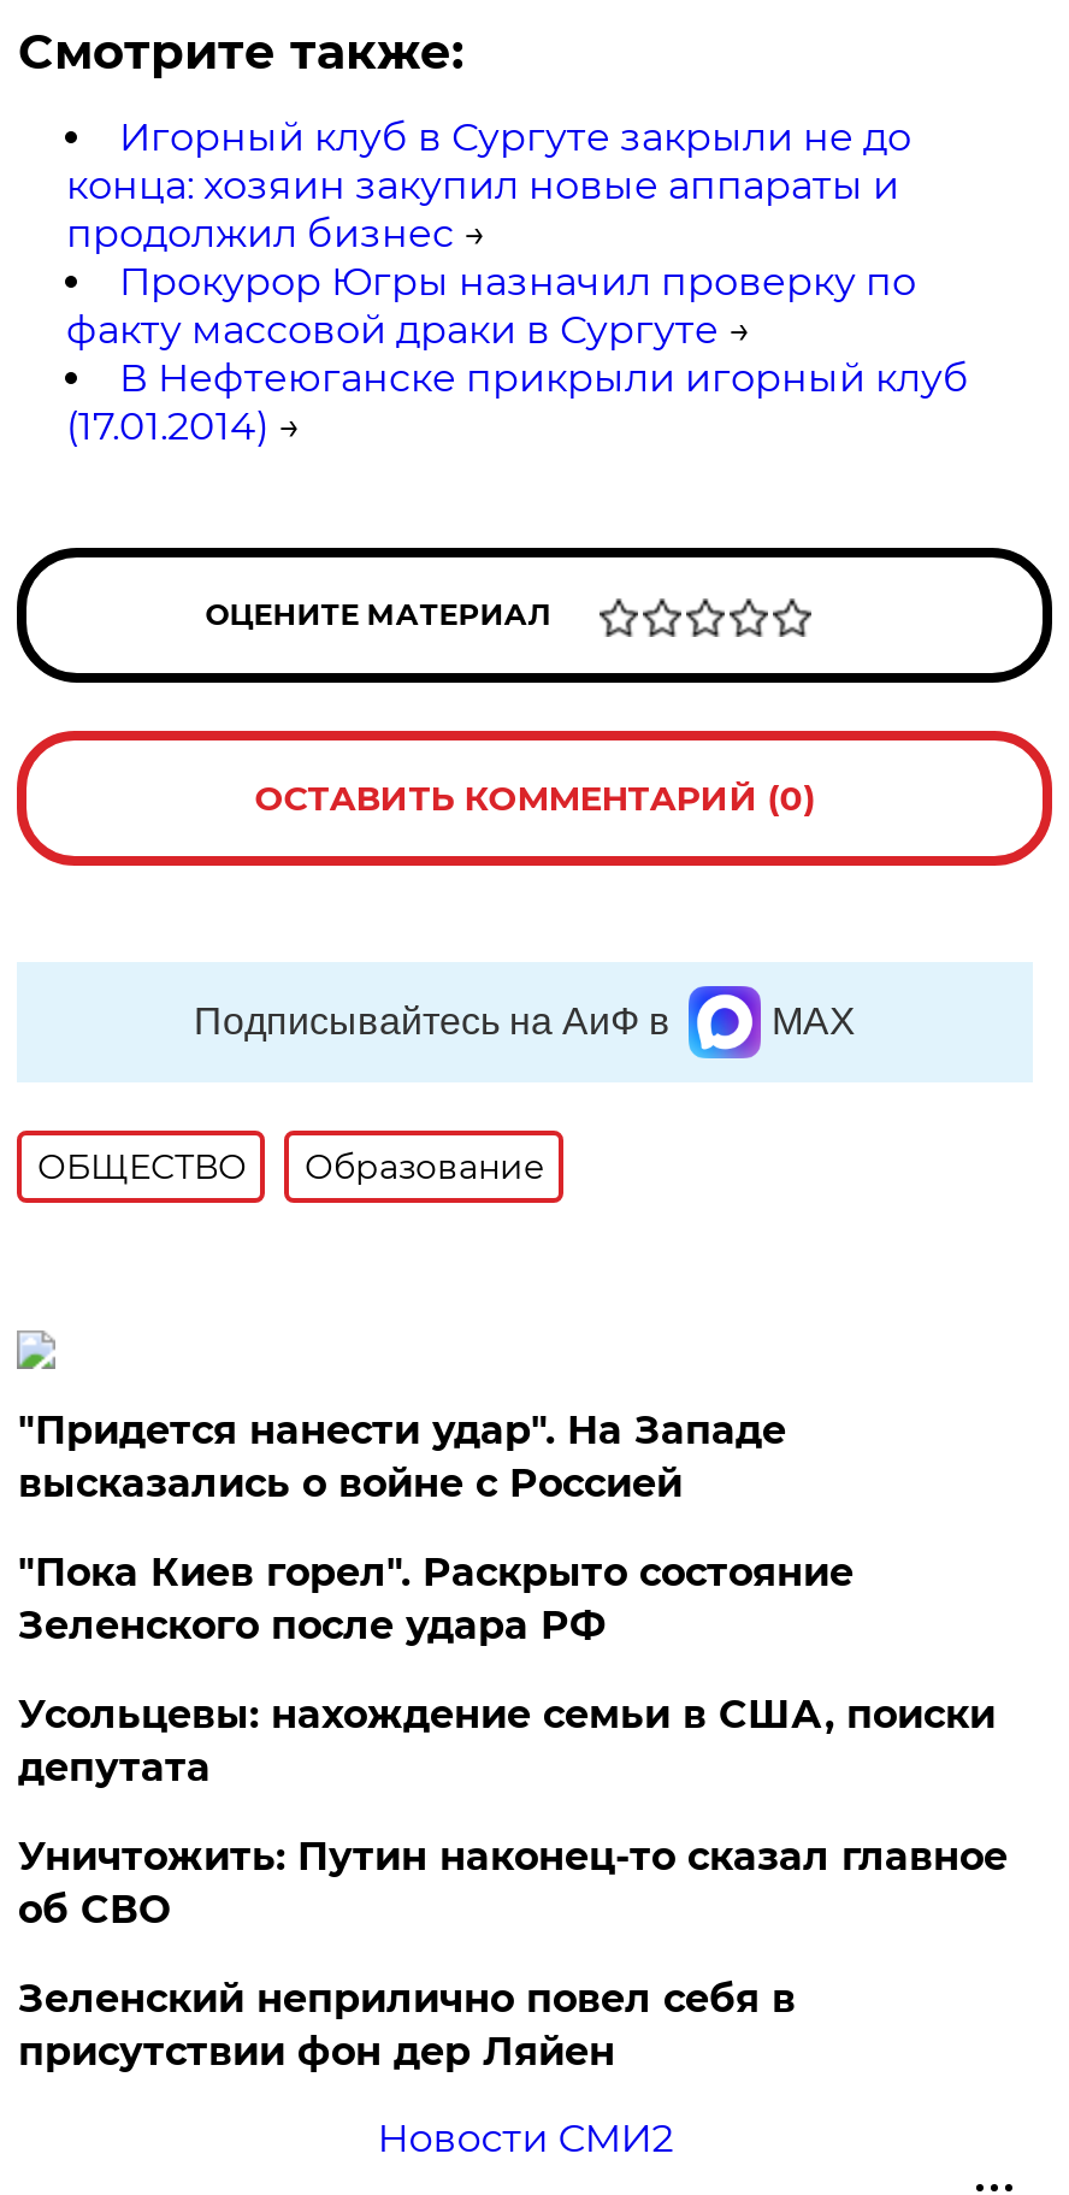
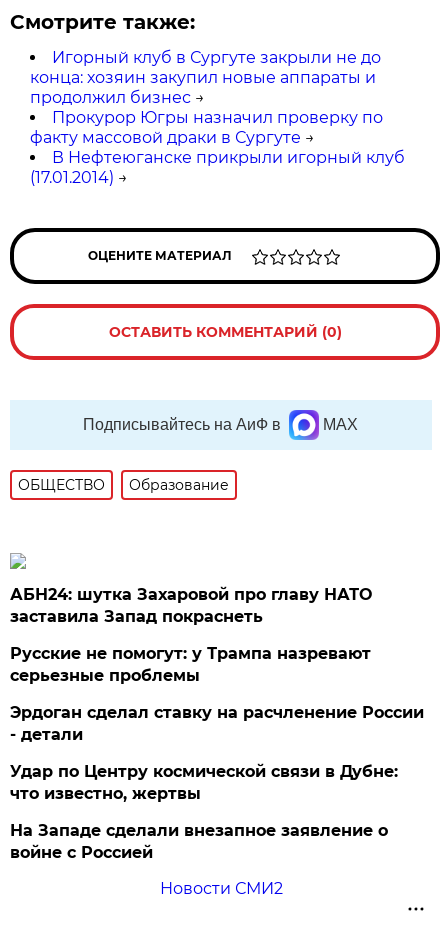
[18,1408,786,1507] "Придется нанести удар". На Западе | высказались о войне с Россией -> [10,585,372,626] АБН24: шутка Захаровой про главу НАТО | заставила Запад покраснеть
[18,1550,853,1649] "Пока Киев горел". Раскрыто состояние | Зеленского после удара РФ -> [10,644,371,685] Русские не помогут: у Трампа назревают | серьезные проблемы
[18,1692,995,1791] Усольцевы: нахождение семьи в США, поиски | депутата -> [10,703,424,744] Эрдоган сделал ставку на расчленение России | - детали
[18,1834,1007,1933] Уничтожить: Путин наконец-то сказал главное | об СВО -> [10,762,398,803] Удар по Центру космической связи в Дубне: | что известно, жертвы
[18,1976,795,2075] Зеленский неприлично повел cебя в | присутствии фон дер Ляйен -> [10,821,388,862] На Западе сделали внезапное заявление о | войне с Россией

